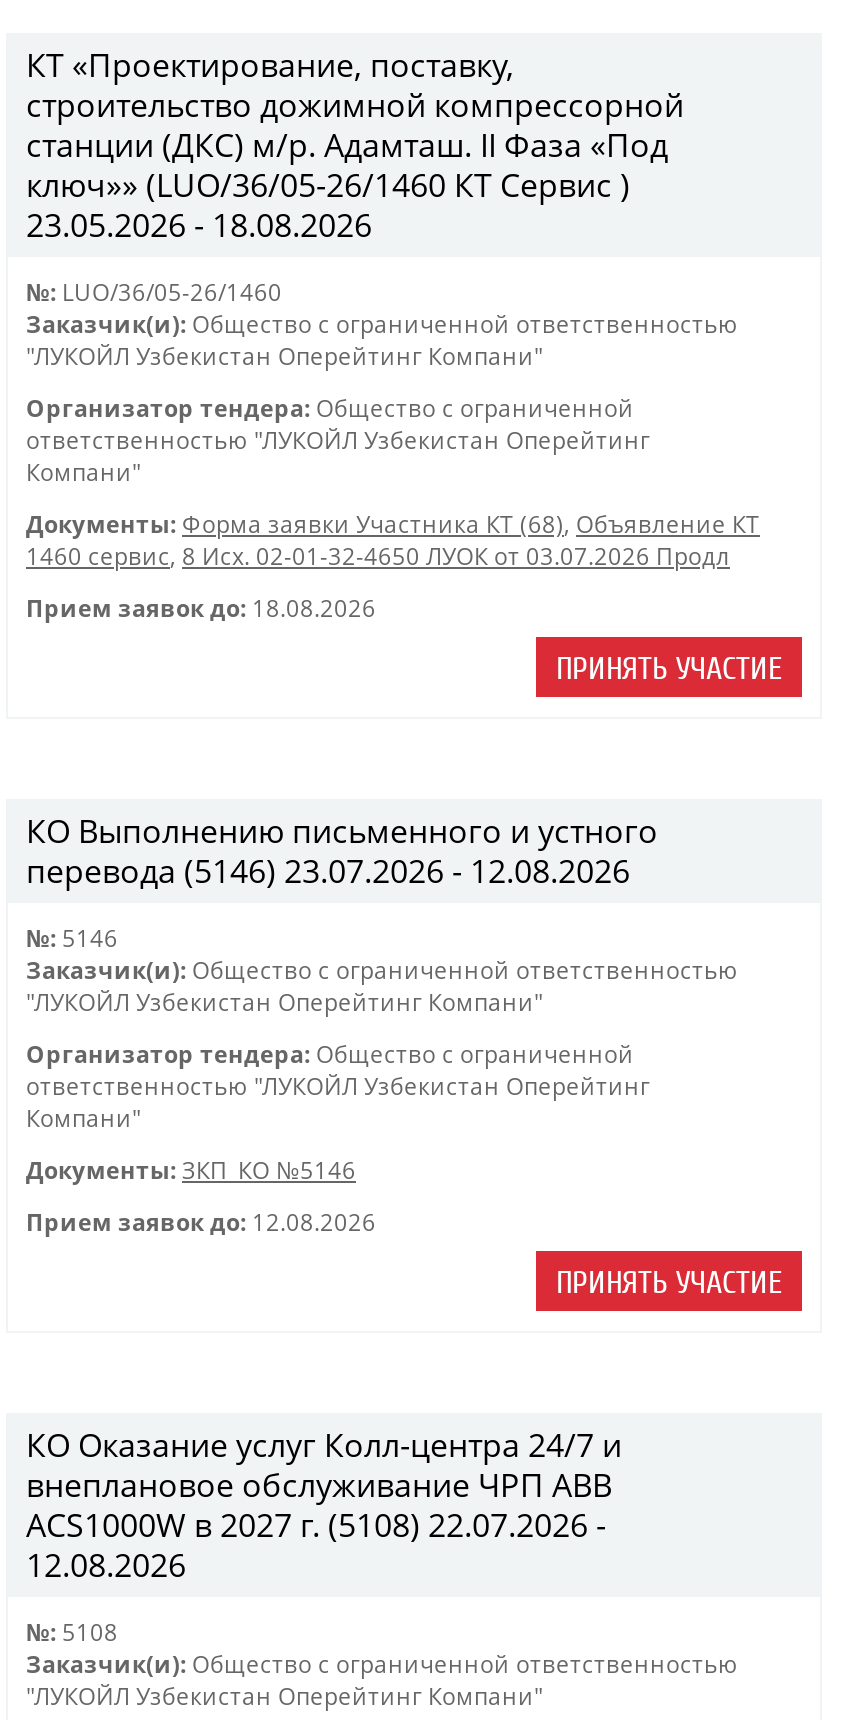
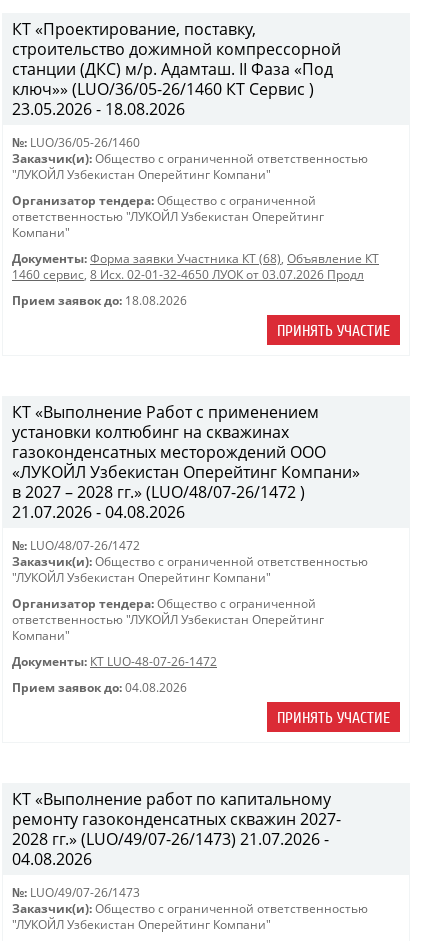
[26,809,658,893] КО Выполнению письменного и устного | перевода (5146) 23.07.2026 - 12.08.2026 -> [12,401,360,523] КТ «Выполнение Работ с применением | установки колтюбинг на скважинах | газоконденсатных месторождений ООО | «ЛУКОЙЛ Узбекистан Оперейтинг Компани» | в 2027 – 2028 гг.» (LUO/48/07-26/1472 ) | 21.07.2026 - 04.08.2026
[26,923,118,953] №: 5146 -> [12,538,140,553] №: LUO/48/07-26/1472
[26,1155,356,1185] Документы: ЗКП_КО №5146 -> [12,654,217,669] Документы: КТ LUO-48-07-26-1472
[26,1207,376,1237] Прием заявок до: 12.08.2026 -> [12,680,187,695] Прием заявок до: 04.08.2026
[26,1423,622,1587] КО Оказание услуг Колл-центра 24/7 и | внеплановое обслуживание ЧРП АВВ | ACS1000W в 2027 г. (5108) 22.07.2026 - | 12.08.2026 -> [12,788,341,870] КТ «Выполнение работ по капитальному | ремонту газоконденсатных скважин 2027- | 2028 гг.» (LUO/49/07-26/1473) 21.07.2026 - | 04.08.2026
[26,1617,118,1647] №: 5108 -> [12,885,140,900] №: LUO/49/07-26/1473

